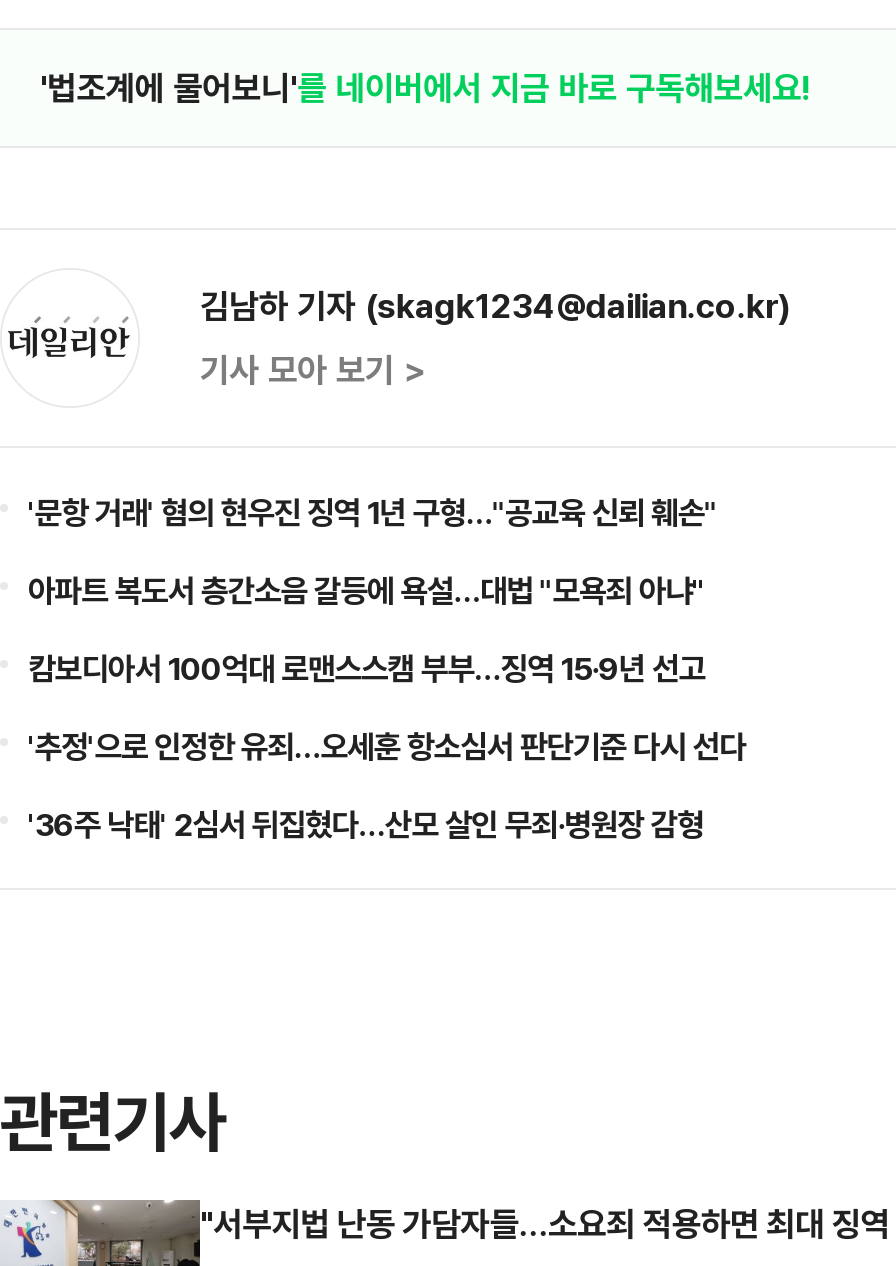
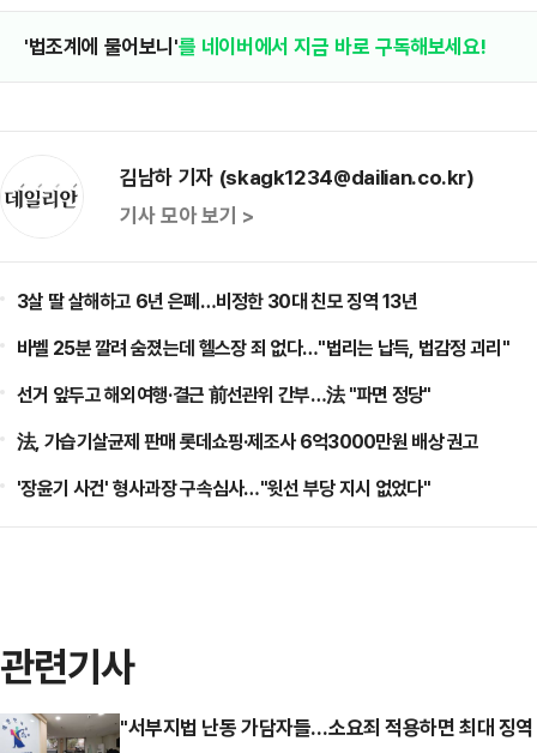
[28,490,717,534] '문항 거래' 혐의 현우진 징역 1년 구형…"공교육 신뢰 훼손" -> [17,288,417,314] 3살 딸 살해하고 6년 은폐…비정한 30대 친모 징역 13년
[28,568,705,612] 아파트 복도서 층간소음 갈등에 욕설…대법 "모욕죄 아냐" -> [17,335,509,361] 바벨 25분 깔려 숨졌는데 헬스장 죄 없다…"법리는 납득, 법감정 괴리"
[28,646,705,690] 캄보디아서 100억대 로맨스스캠 부부…징역 15·9년 선고 -> [17,381,431,408] 선거 앞두고 해외여행·결근 前선관위 간부…法 "파면 정당"
[28,724,746,768] '추정'으로 인정한 유죄…오세훈 항소심서 판단기준 다시 선다 -> [17,428,479,454] 法, 가습기살균제 판매 롯데쇼핑·제조사 6억3000만원 배상 권고
[28,802,704,846] '36주 낙태' 2심서 뒤집혔다…산모 살인 무죄·병원장 감형 -> [17,475,430,501] '장윤기 사건' 형사과장 구속심사…"윗선 부당 지시 없었다"

